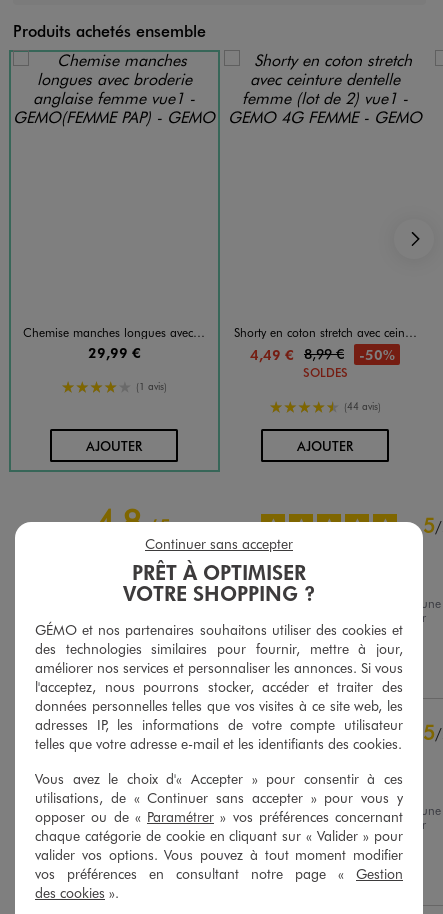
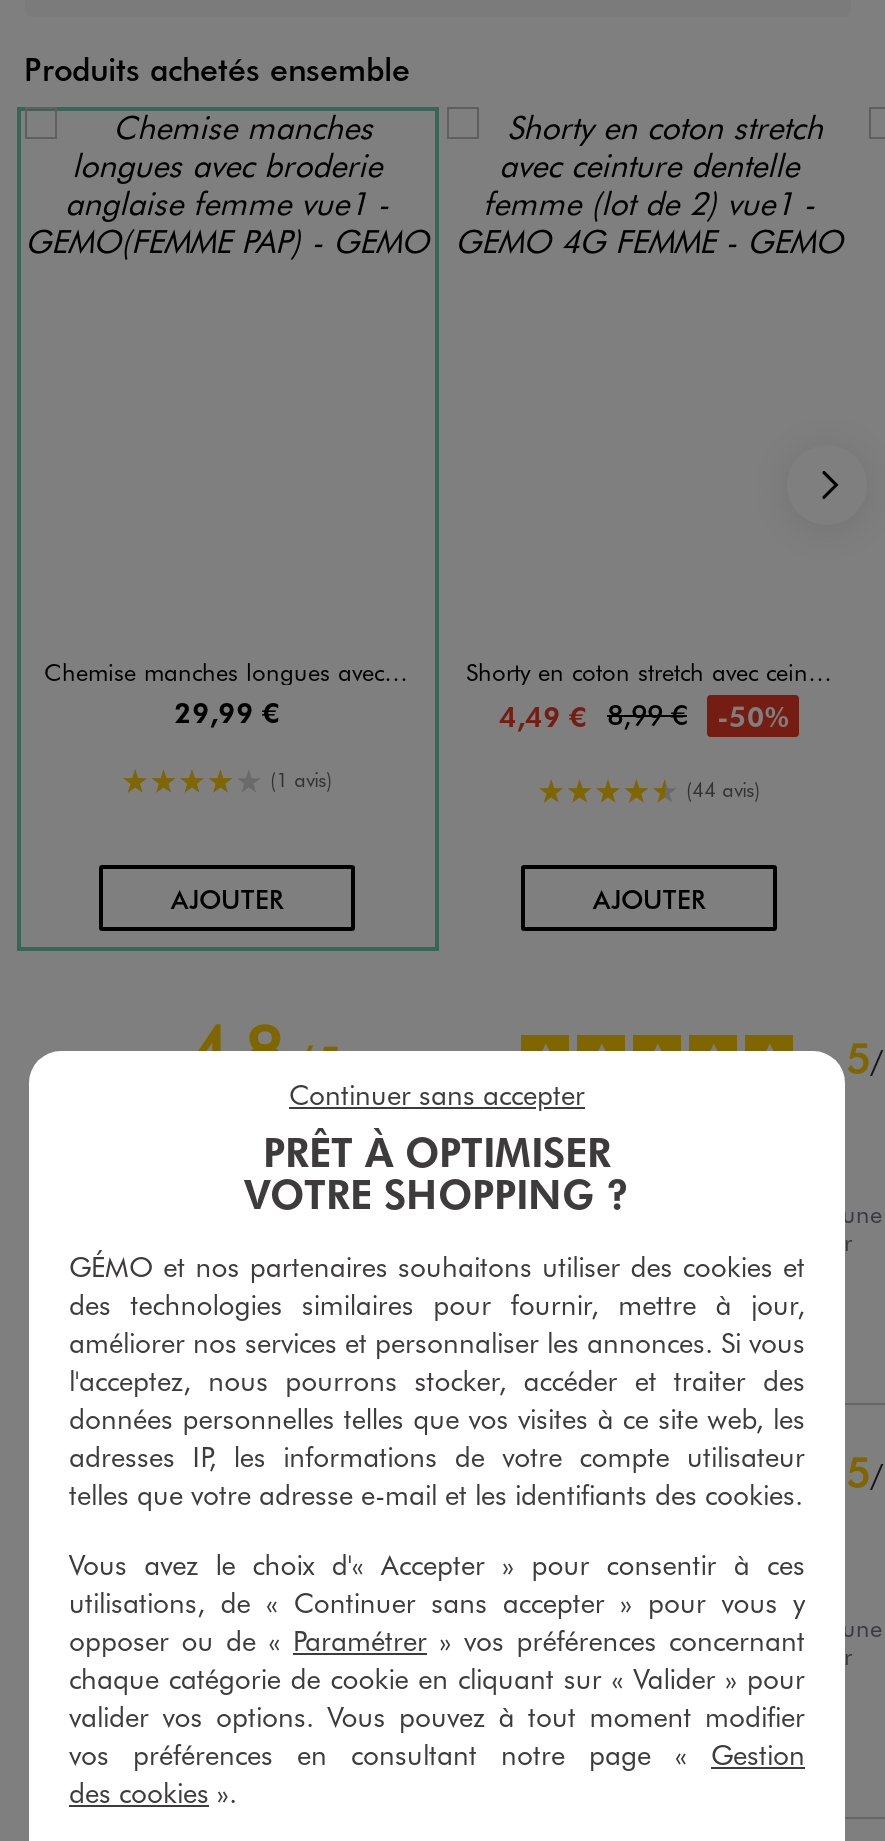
[302,364,347,380] SOLDES -> none

